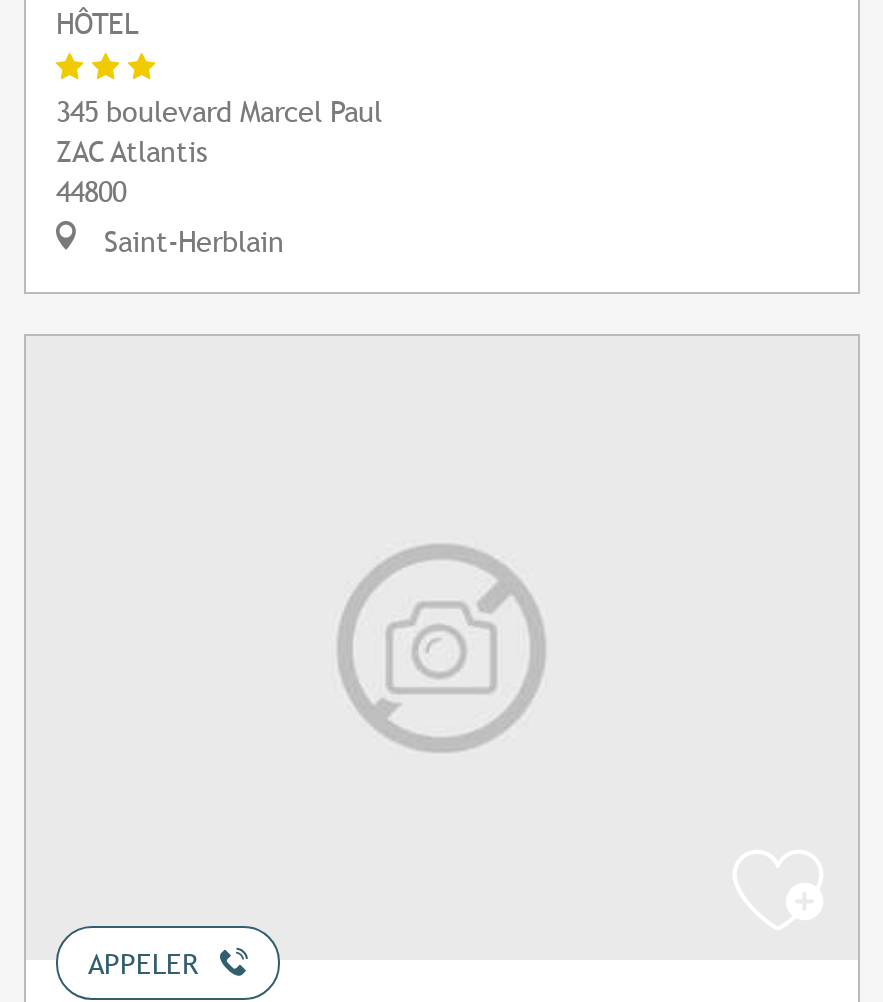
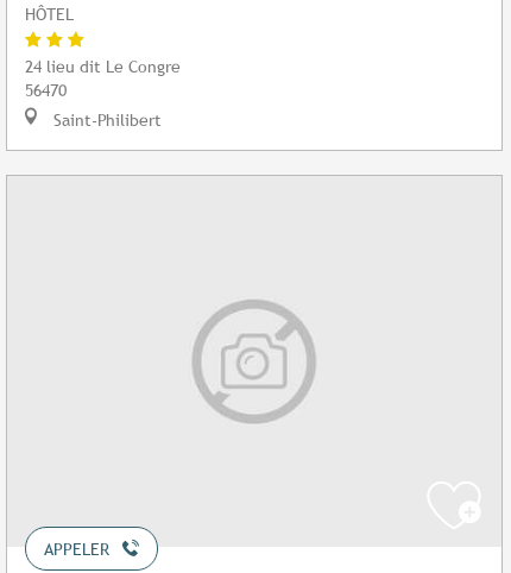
[56,95,382,209] 345 boulevard Marcel Paul | ZAC Atlantis | 44800 -> [25,56,181,100] 24 lieu dit Le Congre | 56470
[96,225,284,259] Saint-Herblain -> [49,110,162,130] Saint-Philibert

